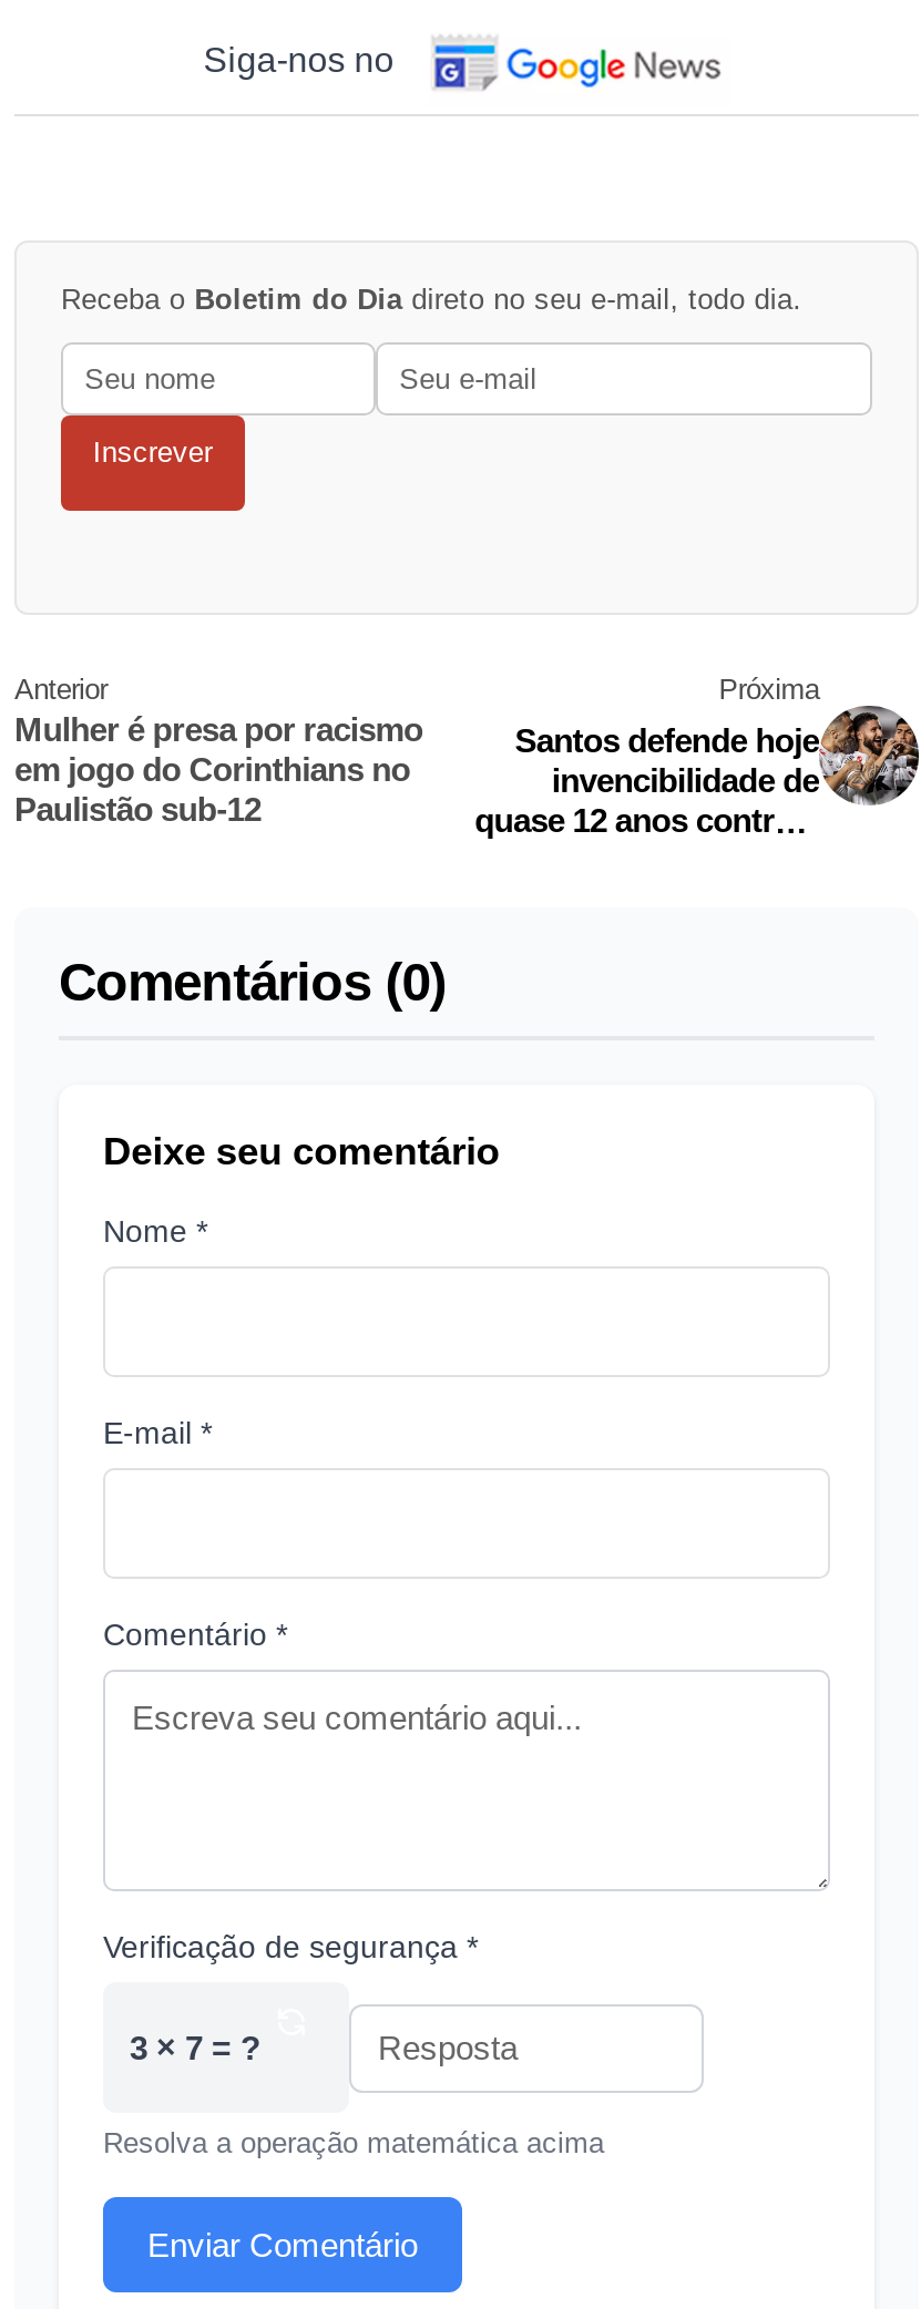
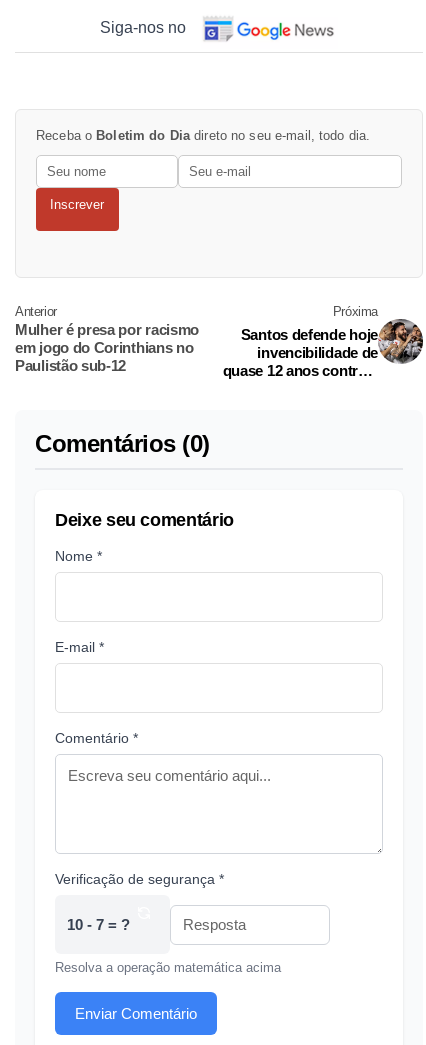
[130,2028,260,2066] 3 × 7 = ? -> [67,916,130,933] 10 - 7 = ?

